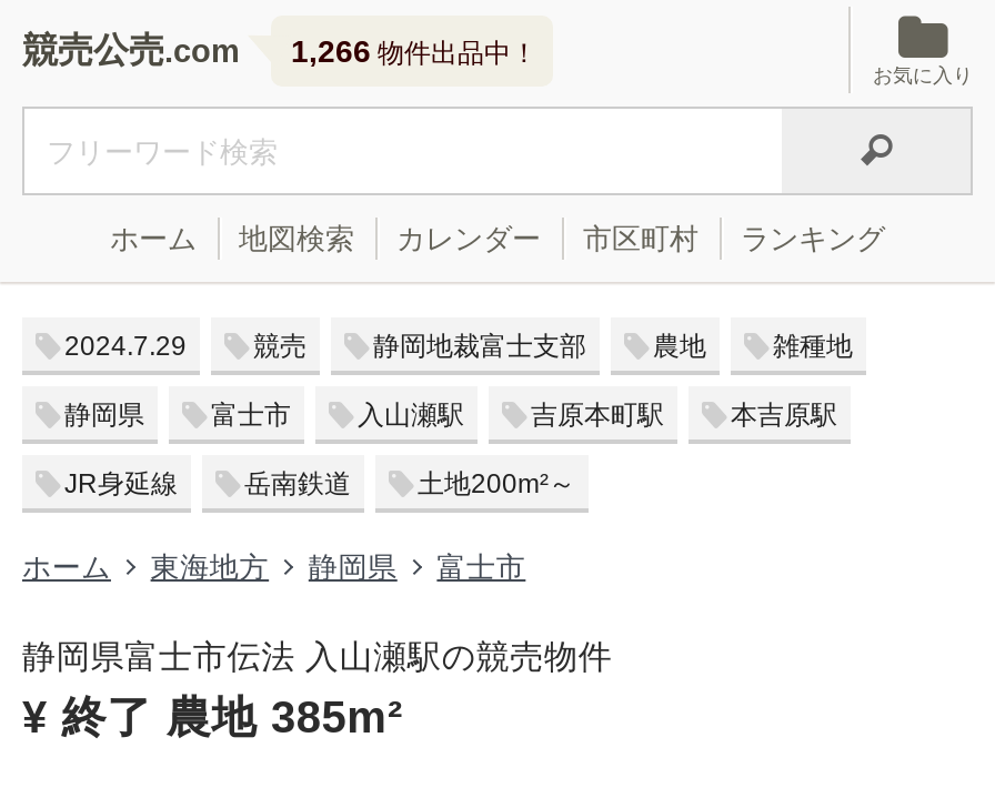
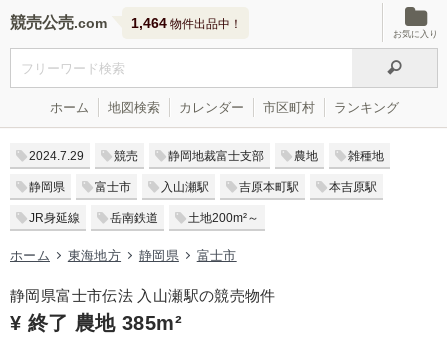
[291,33,537,69] 1,266物件出品中！ -> [131,15,242,31] 1,464物件出品中！

